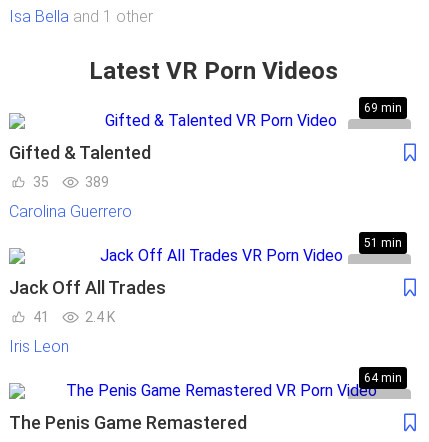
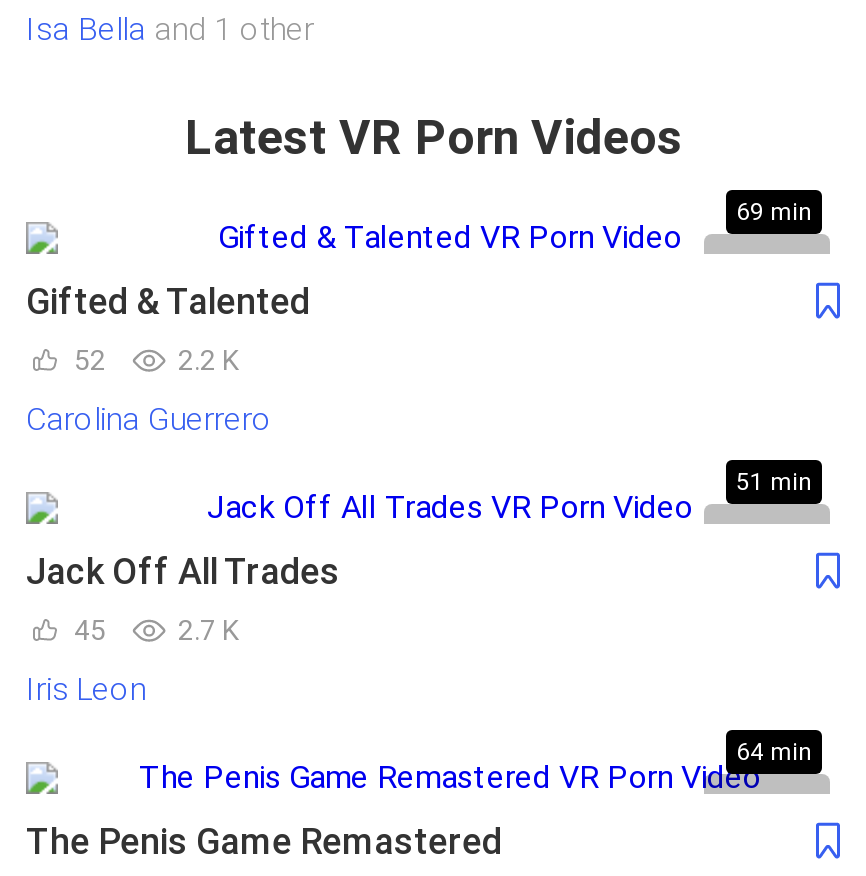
[33,174,109,190] 35 | 389 -> [74,344,238,376] 52 | 2.2 K
[33,309,49,325] 41 -> [74,614,106,646] 45
[85,309,115,325] 2.4 K -> [178,614,238,646] 2.7 K

